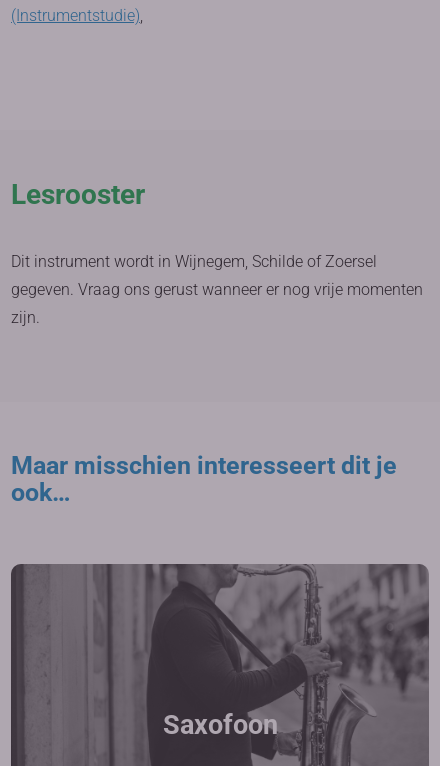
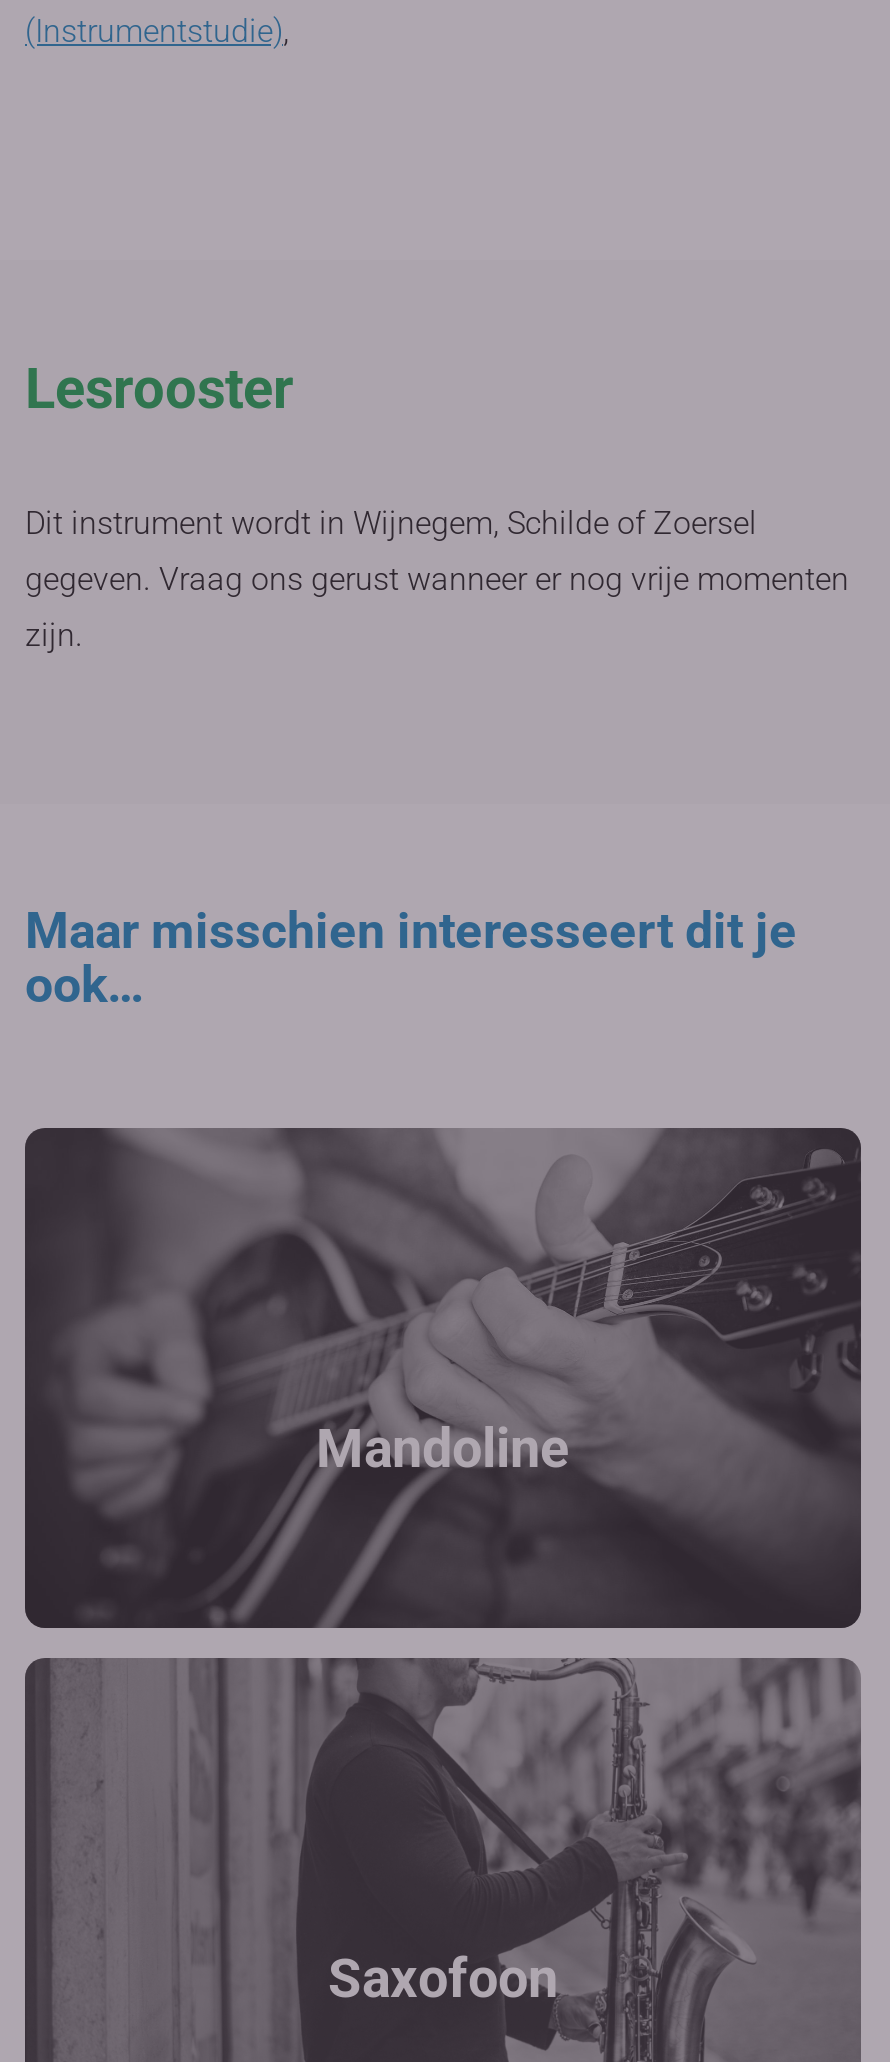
none -> [25,1128,861,1630] [image] | Mandoline

